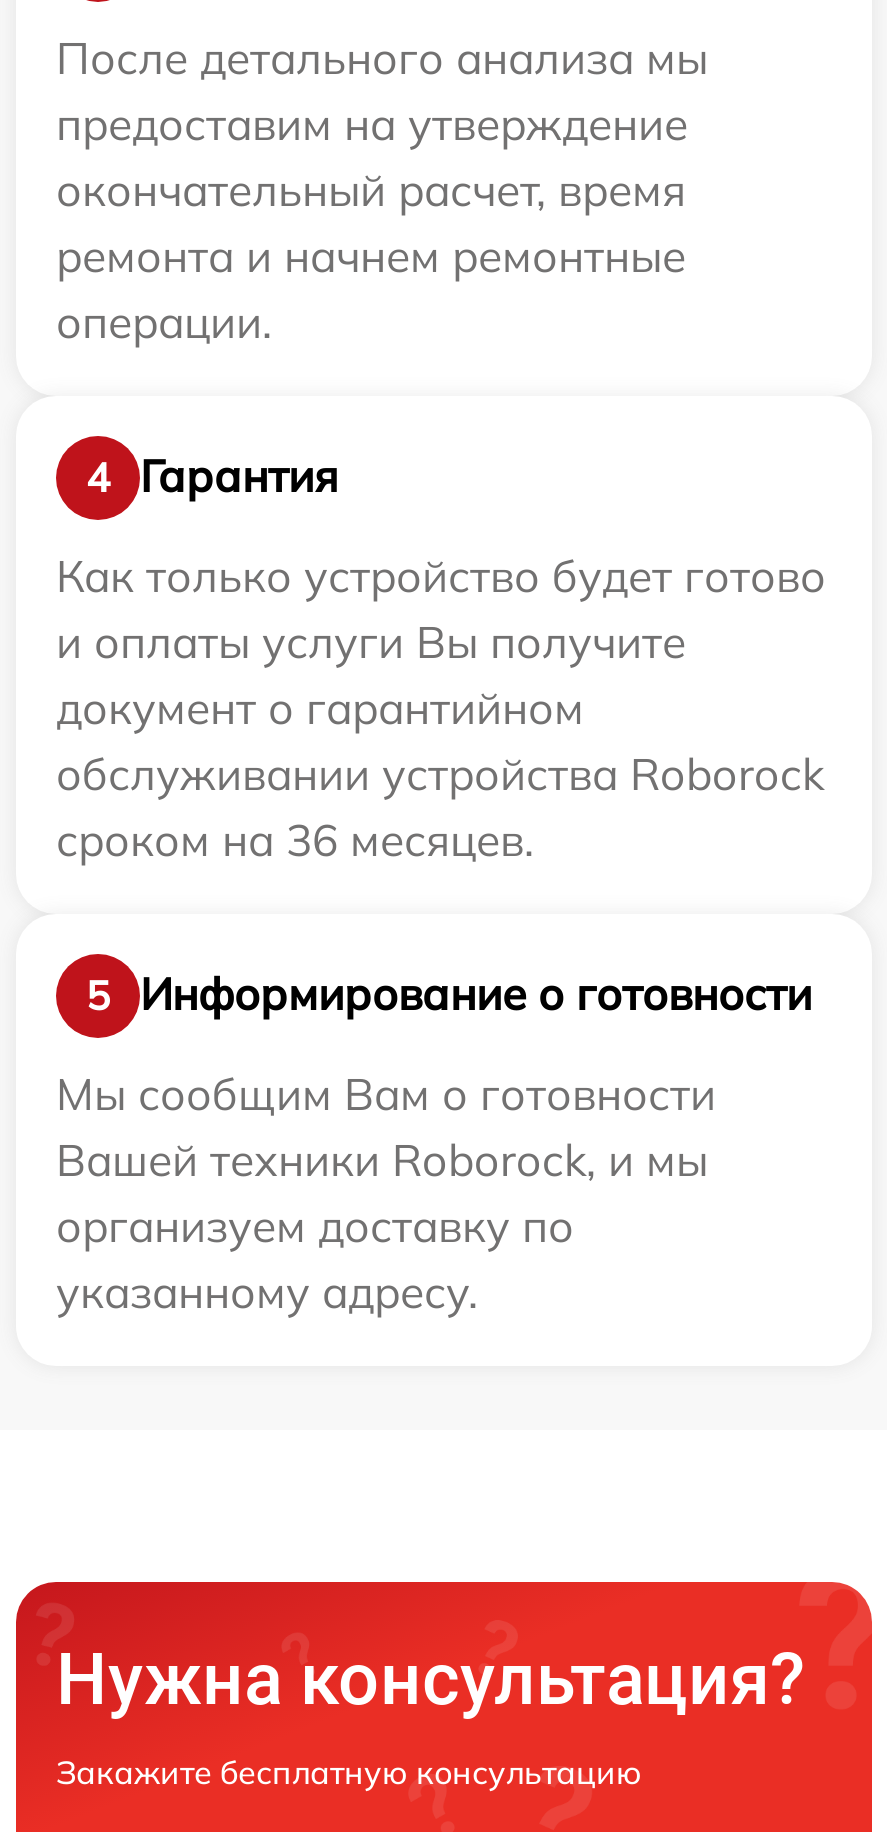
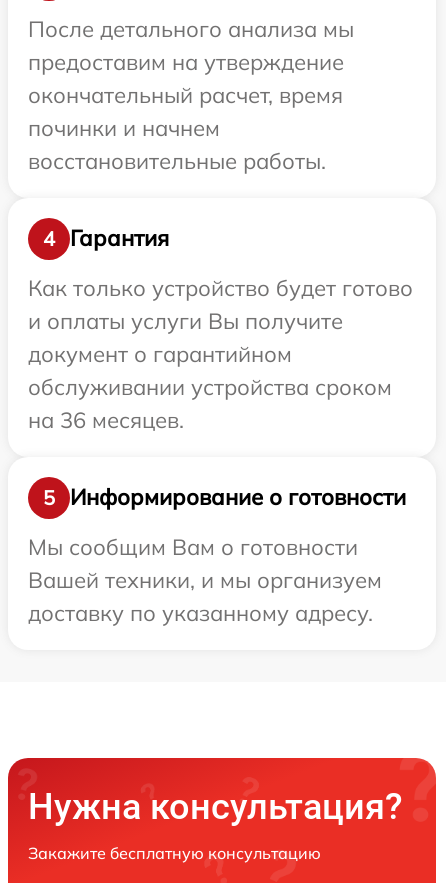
[56,227,686,349] ремонта и начнем ремонтные | операции. -> [28,113,326,174] починки и начнем | восстановительные работы.
[56,745,824,867] обслуживании устройства Roborock | сроком на 36 месяцев. -> [28,372,392,433] обслуживании устройства сроком | на 36 месяцев.
[56,1131,708,1319] Вашей техники Roborock, и мы | организуем доставку по | указанному адресу. -> [28,565,382,626] Вашей техники, и мы организуем | доставку по указанному адресу.

